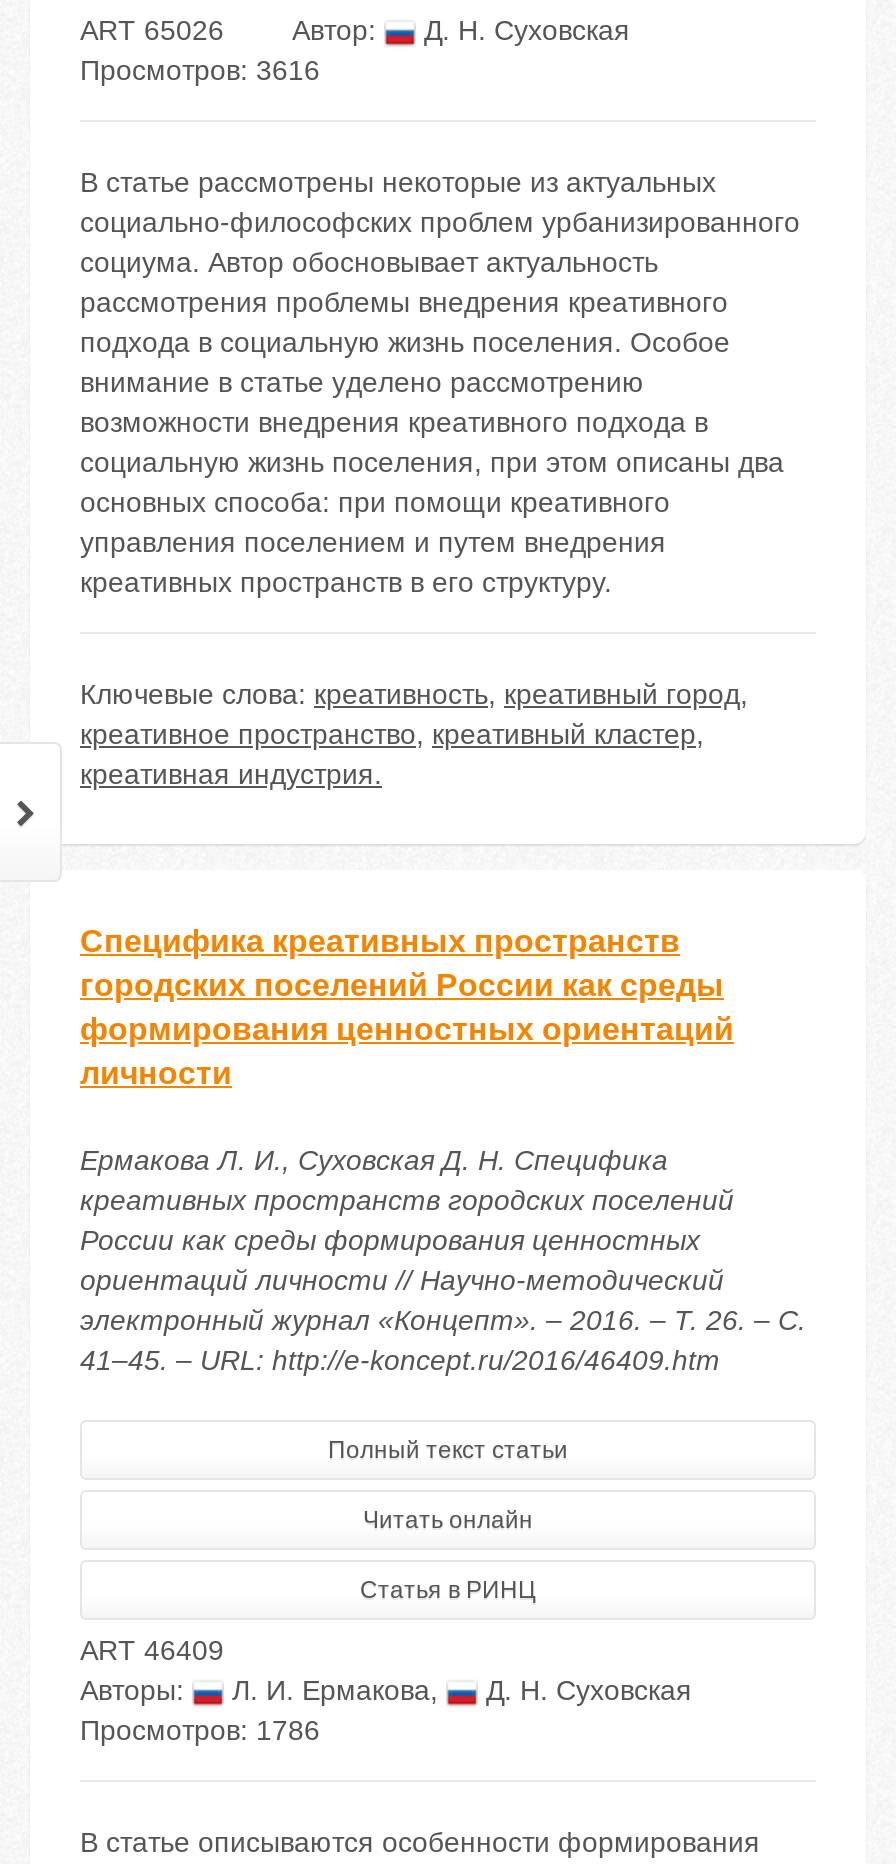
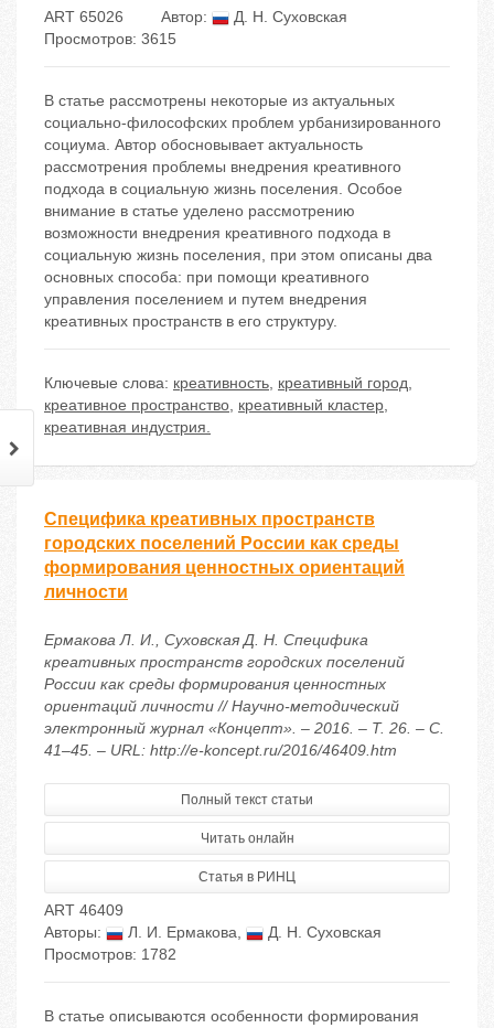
[80,55,320,87] Просмотров: 3616 -> [44,30,176,48] Просмотров: 3615
[80,1715,320,1747] Просмотров: 1786 -> [44,946,176,963] Просмотров: 1782

